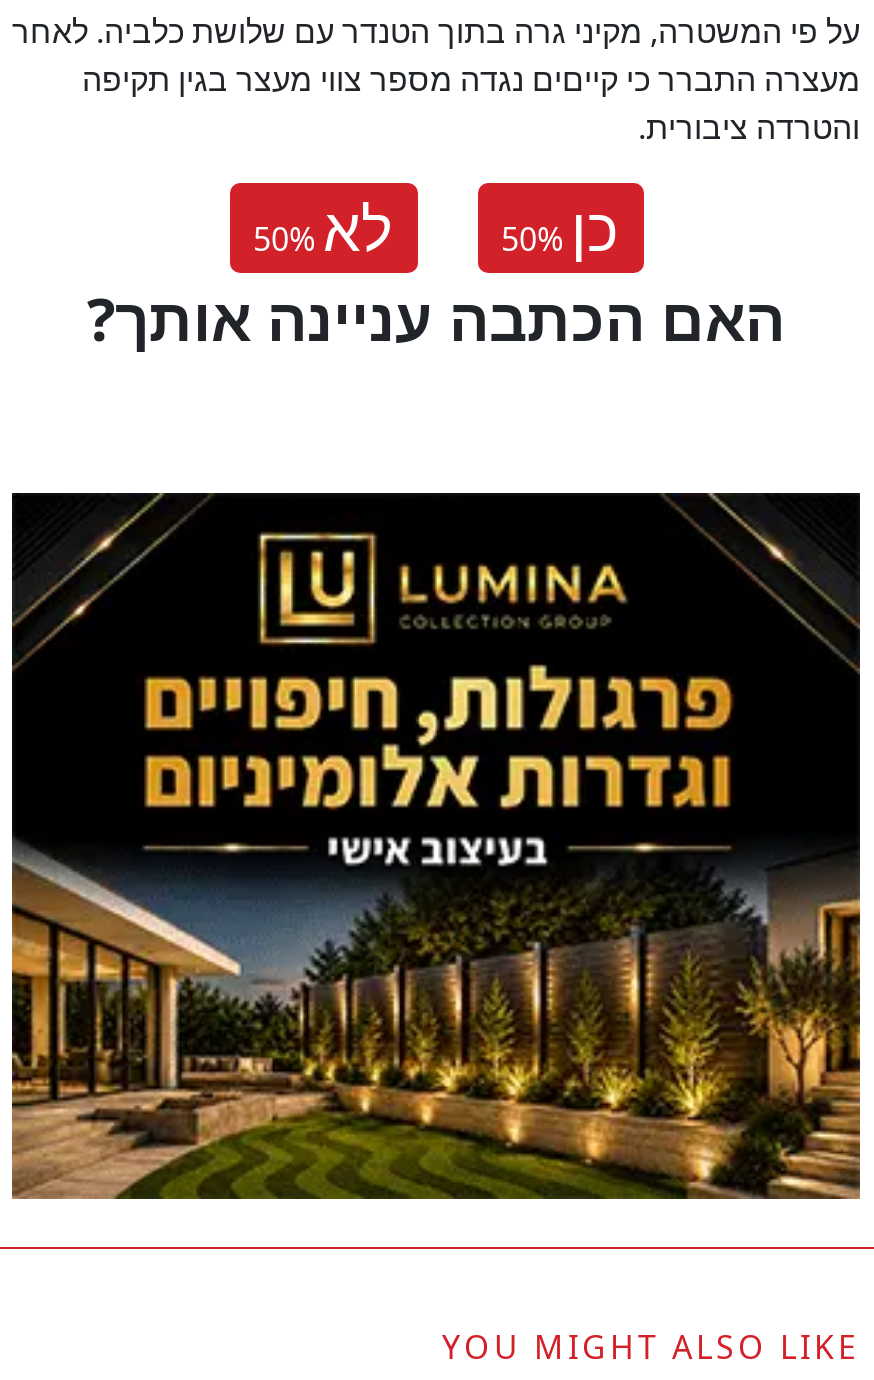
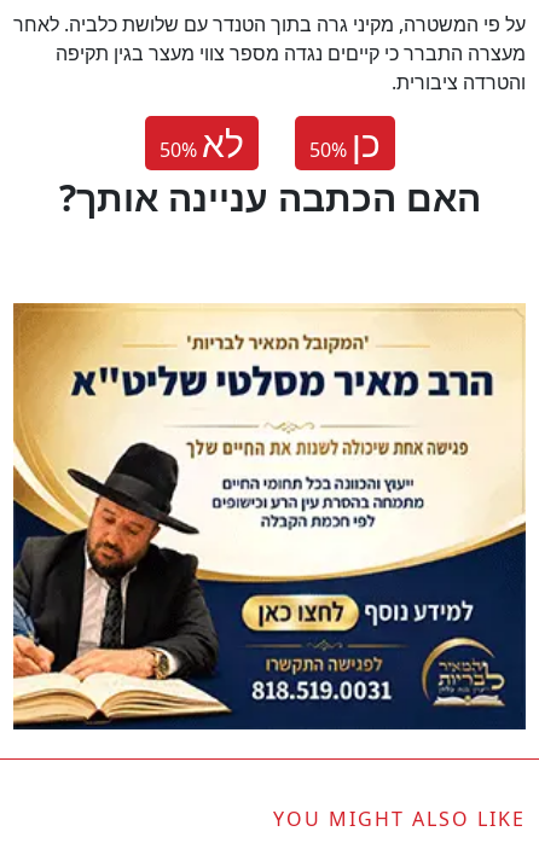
[10,491,862,1201] [image] -> [12,302,527,731] [image]

